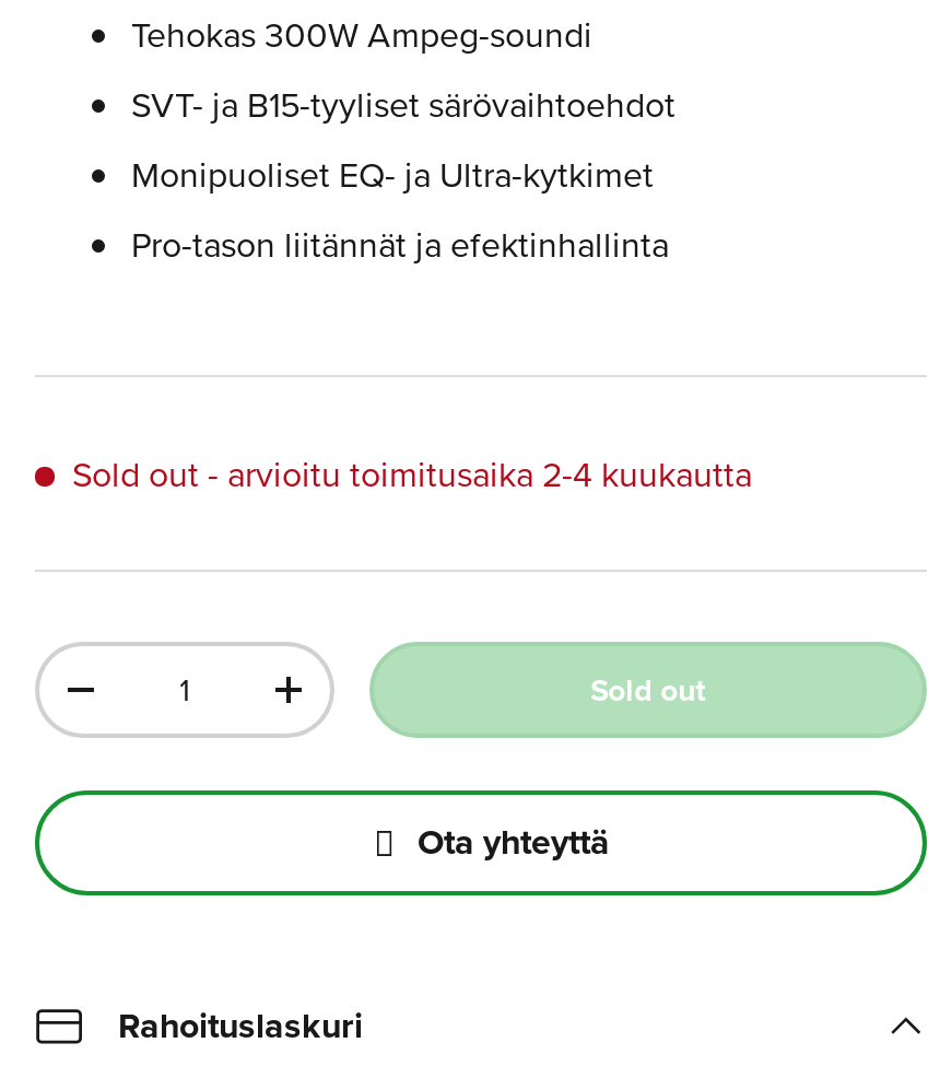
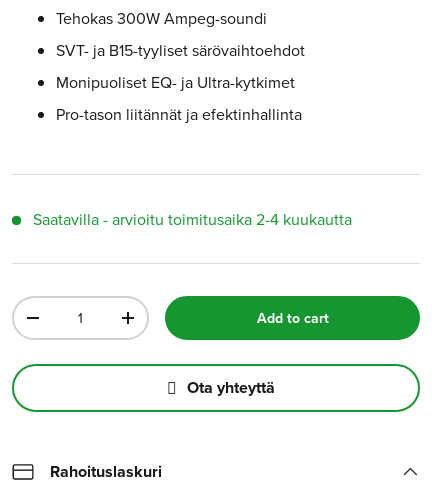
[72,449,752,497] Sold out - arvioitu toimitusaika 2-4 kuukautta -> [33,208,352,230] Saatavilla - arvioitu toimitusaika 2-4 kuukautta
[590,668,706,712] Sold out -> [257,308,329,328] Add to cart

